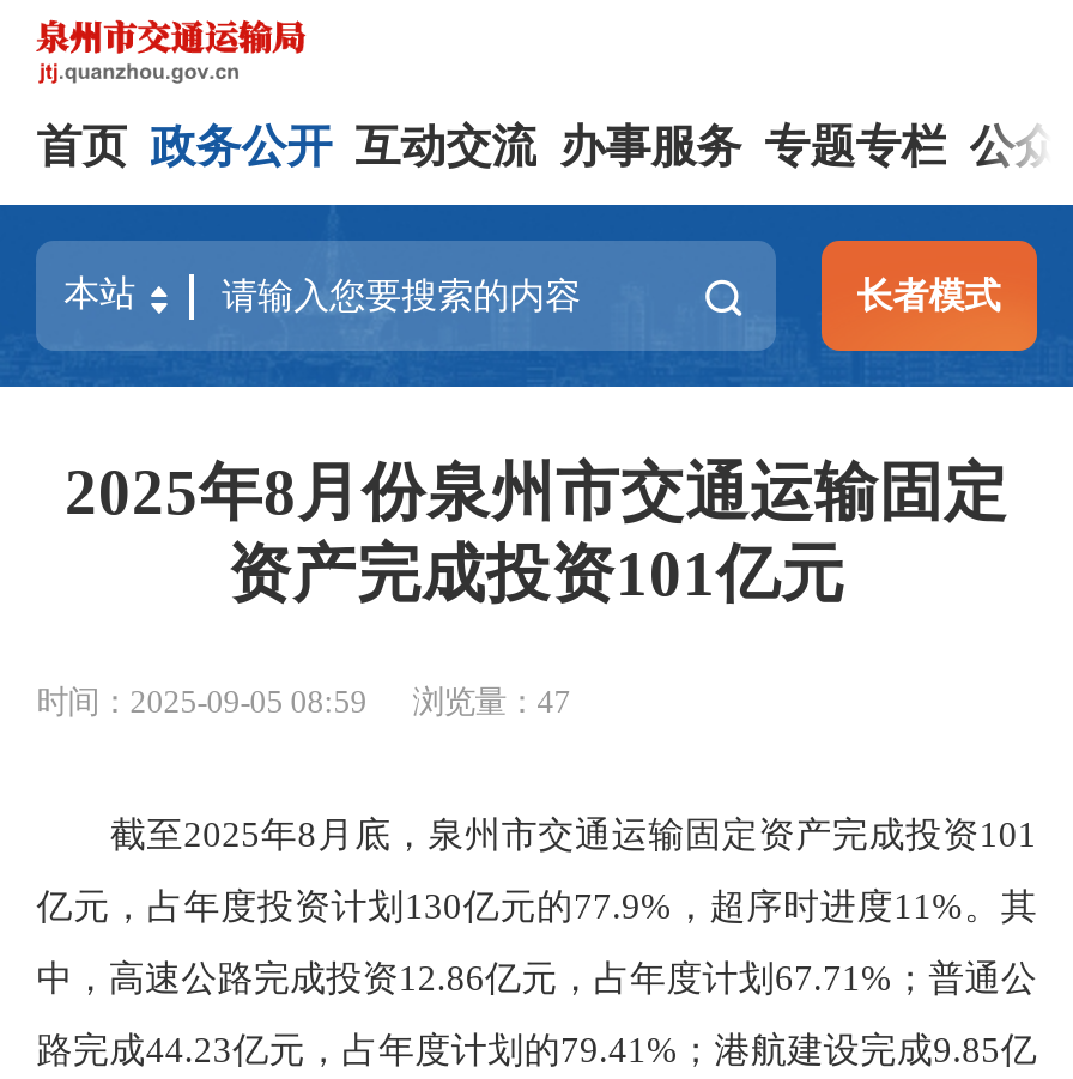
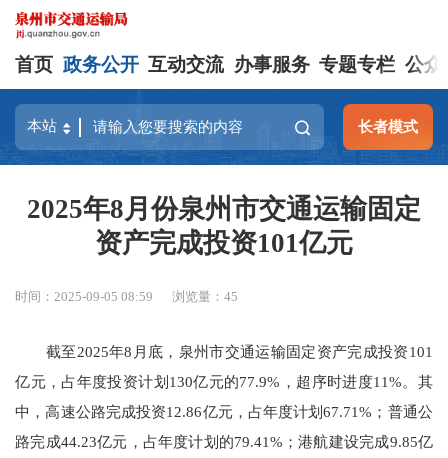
[36,684,571,720] 时间：2025-09-05 08:59 浏览量：47 -> [15,289,238,304] 时间：2025-09-05 08:59 浏览量：45

